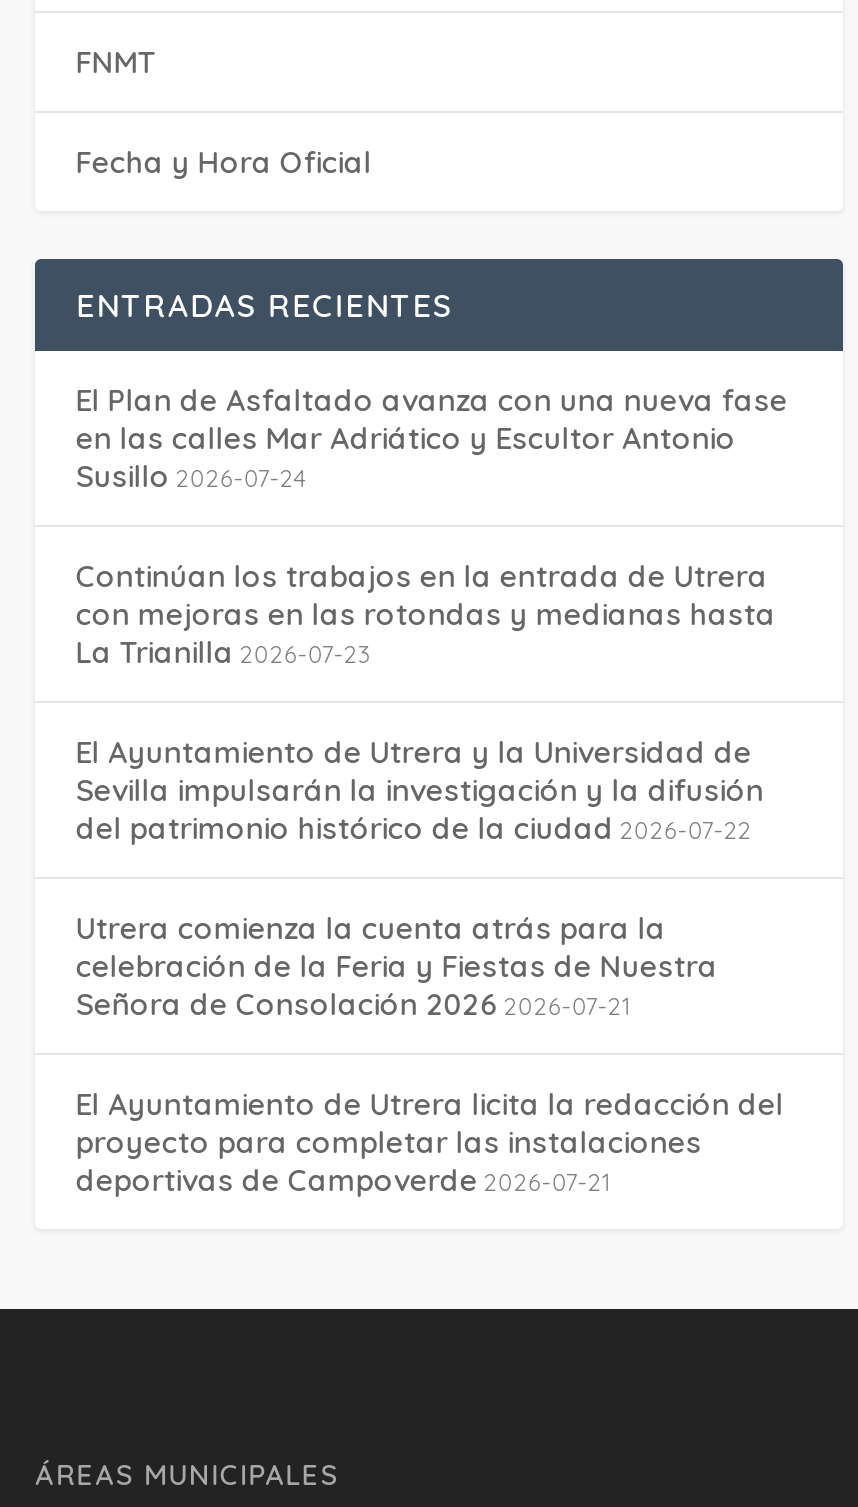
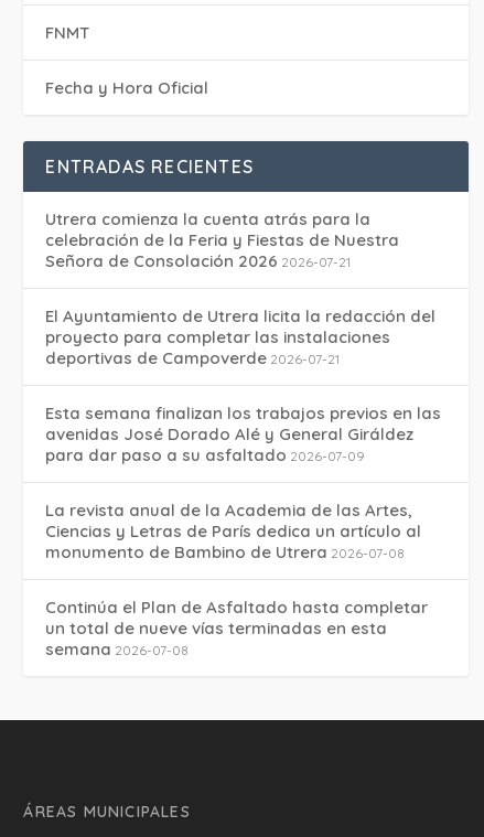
[76,381,788,847] El Plan de Asfaltado avanza con una nueva fase | en las calles Mar Adriático y Escultor Antonio | Susillo 2026-07-24 | Continúan los trabajos en la entrada de Utrera | con mejoras en las rotondas y medianas hasta | La Trianilla 2026-07-23 | El Ayuntamiento de Utrera y la Universidad de | Sevilla impulsarán la investigación y la difusión | del patrimonio histórico de la ciudad 2026-07-22 -> none
moved [76,909,784,1199] -> [46,208,436,368]: Utrera comienza la cuenta atrás para la | celebración de la Feria y Fiestas de Nuestra | Señora de Consolación 2026 2026-07-21 | El Ayuntamiento de Utrera licita la redacción del | proyecto para completar las instalaciones | deportivas de Campoverde 2026-07-21
none -> [46,402,441,659] Esta semana finalizan los trabajos previos en las | avenidas José Dorado Alé y General Giráldez | para dar paso a su asfaltado 2026-07-09 | La revista anual de la Academia de las Artes, | Ciencias y Letras de París dedica un artículo al | monumento de Bambino de Utrera 2026-07-08 | Continúa el Plan de Asfaltado hasta completar | un total de nueve vías terminadas en esta | semana 2026-07-08

